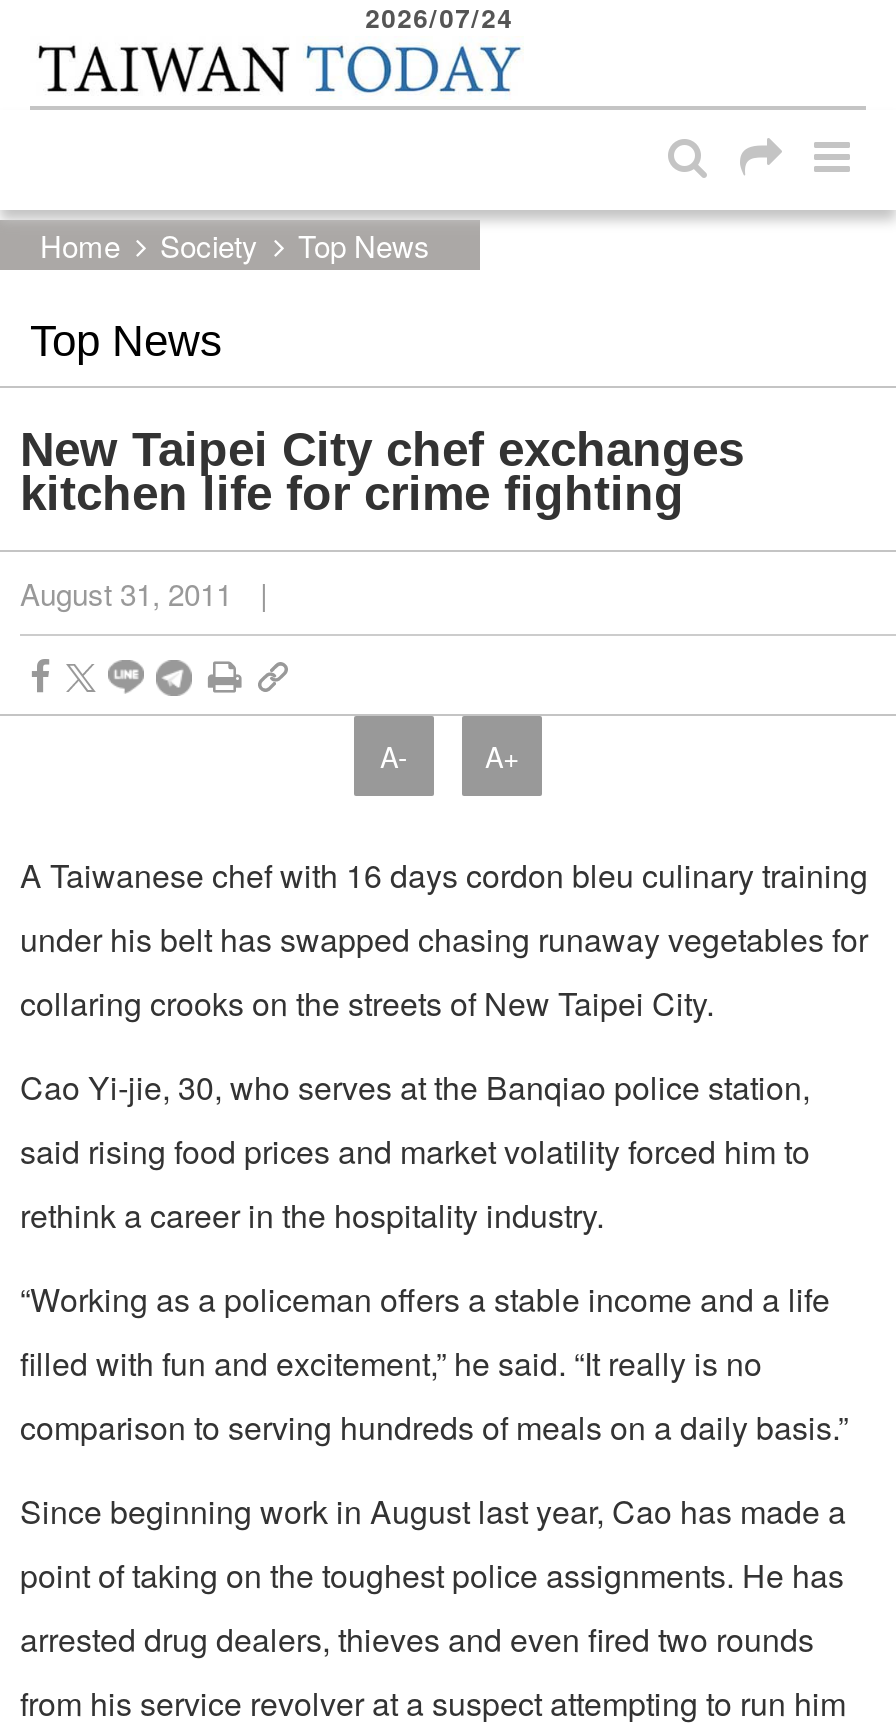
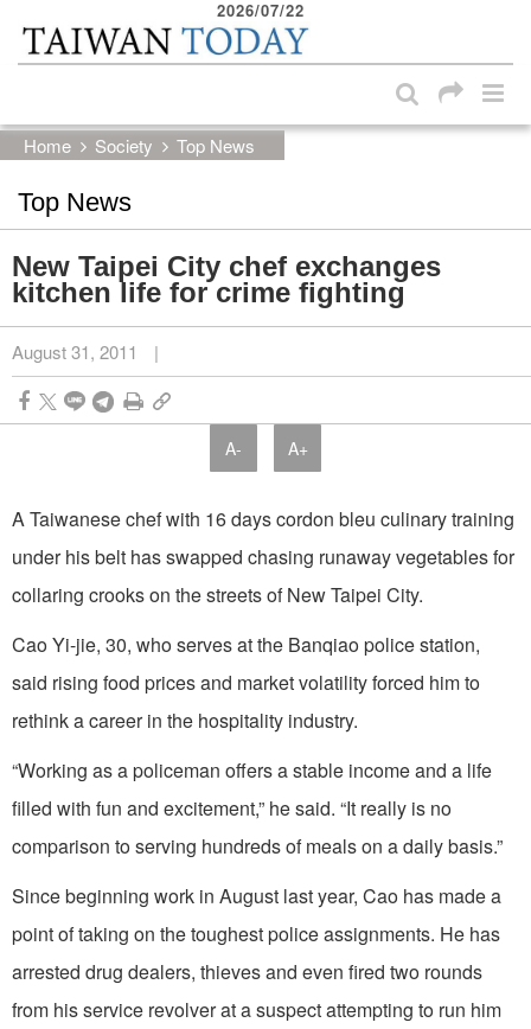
[365,0,513,36] 2026/07/24 -> [216,0,304,21] 2026/07/22

